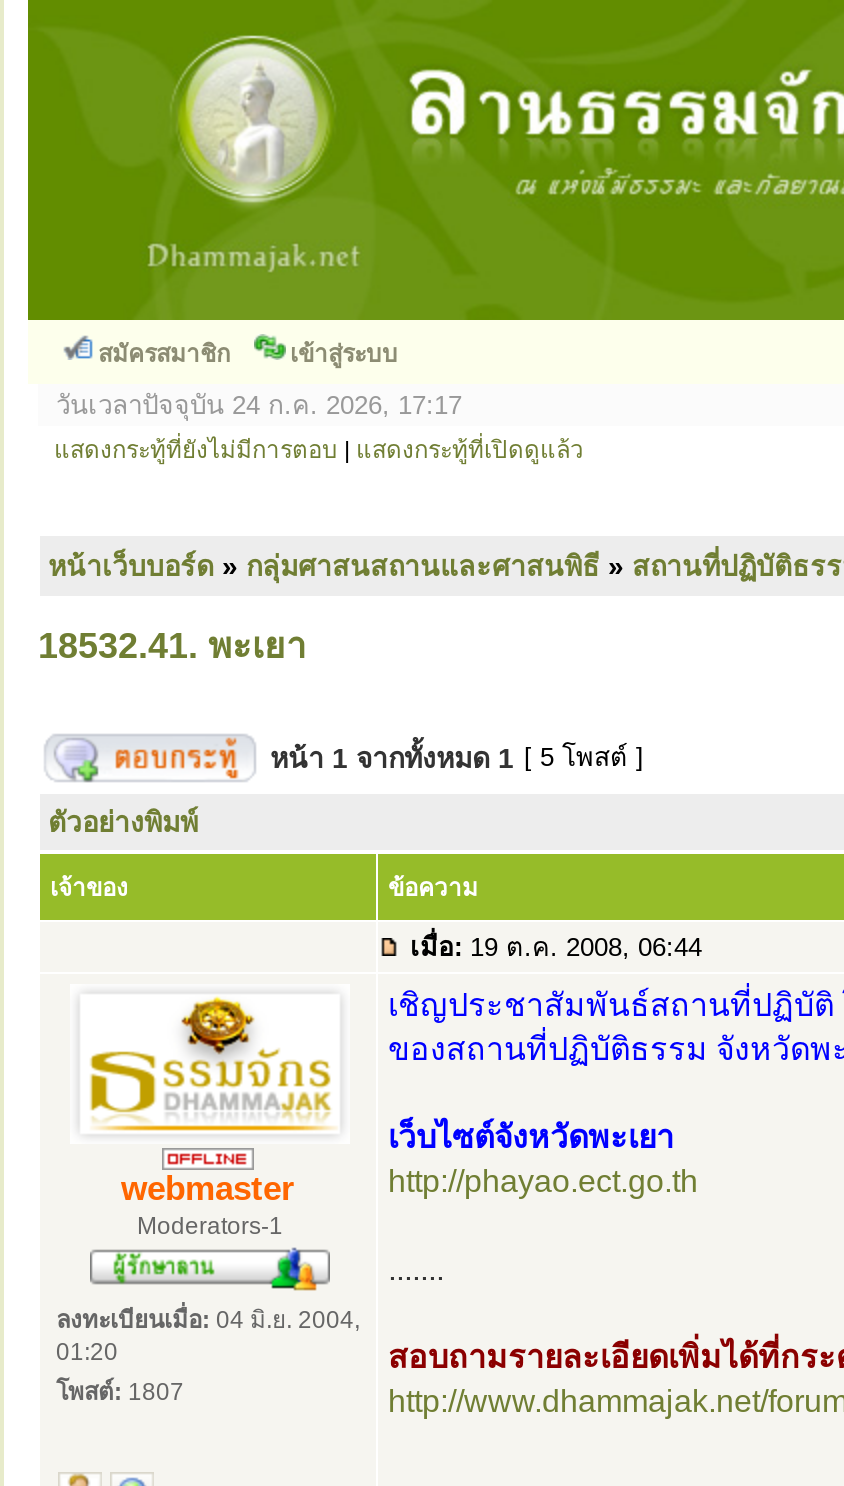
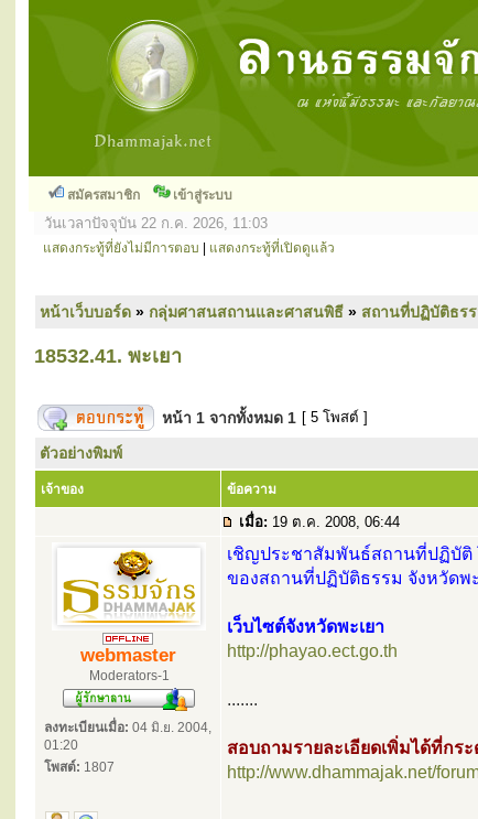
[56,390,478,420] วันเวลาปัจจุบัน 24 ก.ค. 2026, 17:17 -> [44,215,276,231] วันเวลาปัจจุบัน 22 ก.ค. 2026, 11:03

